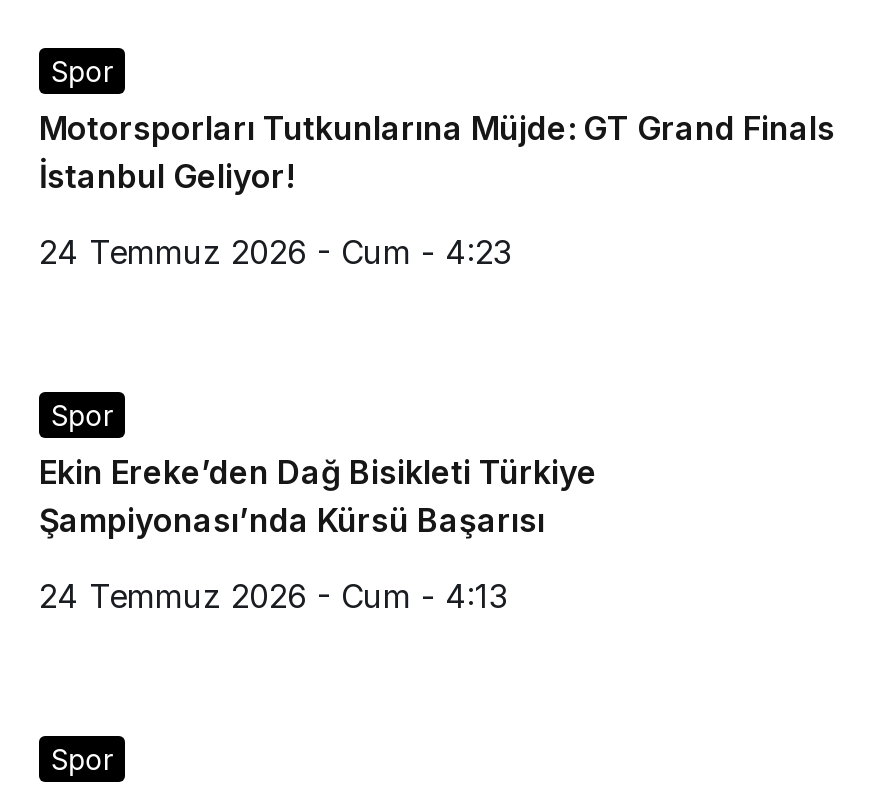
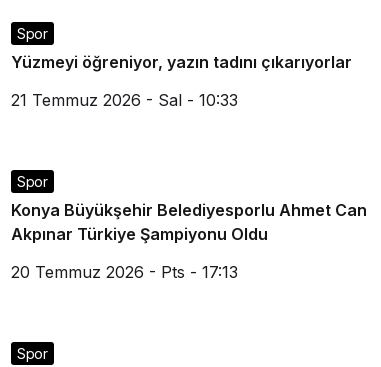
[39,107,835,195] Motorsporları Tutkunlarına Müjde: GT Grand Finals | İstanbul Geliyor! -> [11,52,352,72] Yüzmeyi öğreniyor, yazın tadını çıkarıyorlar
[39,231,511,271] 24 Temmuz 2026 - Cum - 4:23 -> [11,90,238,110] 21 Temmuz 2026 - Sal - 10:33
[39,451,597,539] Ekin Ereke’den Dağ Bisikleti Türkiye | Şampiyonası’nda Kürsü Başarısı -> [11,200,367,244] Konya Büyükşehir Belediyesporlu Ahmet Can | Akpınar Türkiye Şampiyonu Oldu
[39,575,507,615] 24 Temmuz 2026 - Cum - 4:13 -> [11,262,238,282] 20 Temmuz 2026 - Pts - 17:13

